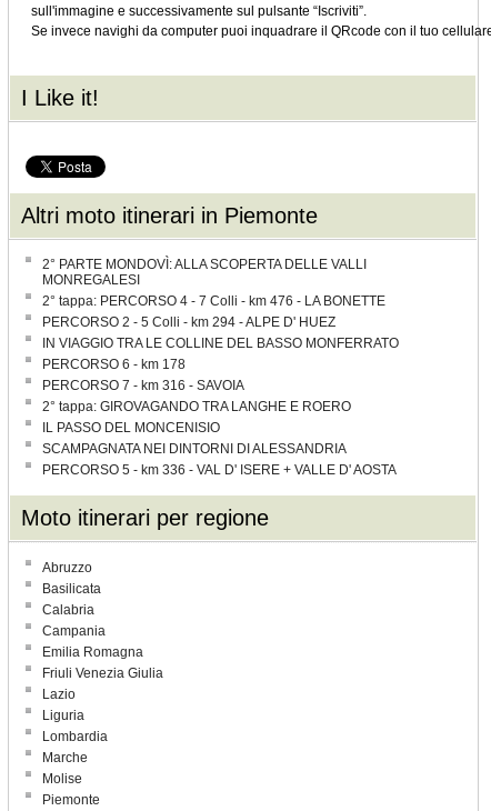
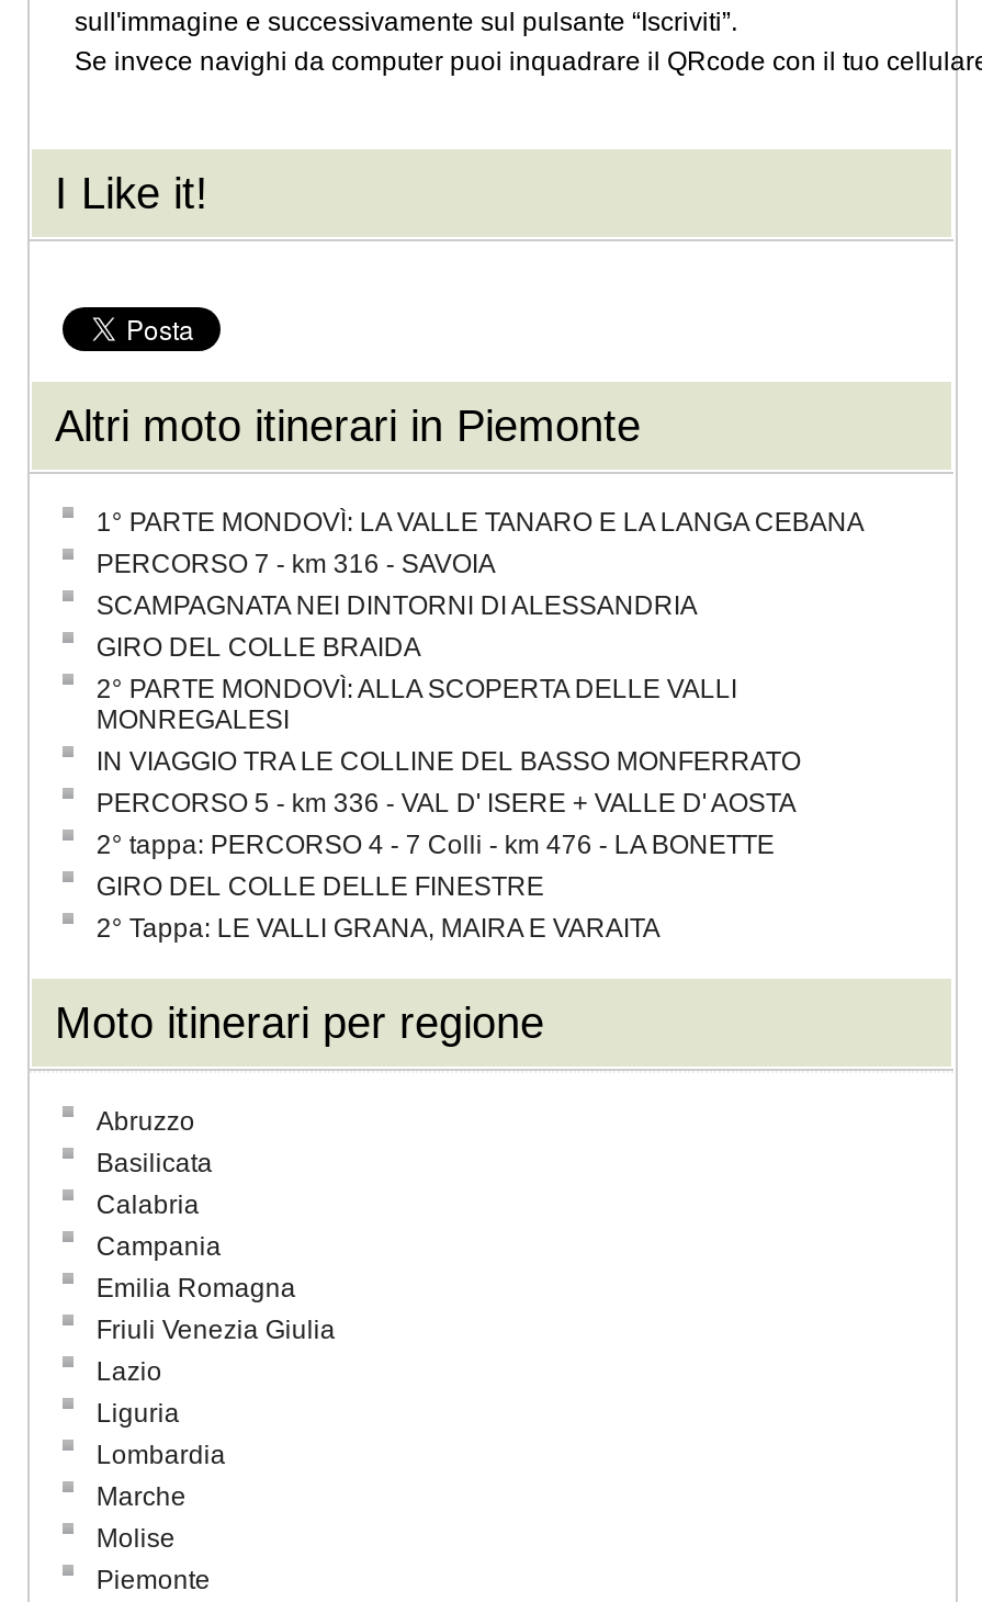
none -> [96,507,864,663] 1° PARTE MONDOVÌ: LA VALLE TANARO E LA LANGA CEBANA | GIRO DEL COLLE BRAIDA
moved [43,257,367,288] -> [96,674,737,735]: 2° PARTE MONDOVÌ: ALLA SCOPERTA DELLE VALLI | MONREGALESI
moved [43,293,386,309] -> [96,830,774,860]: 2° tappa: PERCORSO 4 - 7 Colli - km 476 - LA BONETTE
[43,315,351,436] PERCORSO 2 - 5 Colli - km 294 - ALPE D' HUEZ | PERCORSO 6 - km 178 | 2° tappa: GIROVAGANDO TRA LANGHE E ROERO | IL PASSO DEL MONCENISIO -> [96,871,660,944] GIRO DEL COLLE DELLE FINESTRE | 2° Tappa: LE VALLI GRANA, MAIRA E VARAITA
moved [43,336,399,351] -> [96,746,801,777]: IN VIAGGIO TRA LE COLLINE DEL BASSO MONFERRATO
moved [43,378,245,393] -> [96,549,495,580]: PERCORSO 7 - km 316 - SAVOIA
moved [43,441,347,457] -> [96,591,697,621]: SCAMPAGNATA NEI DINTORNI DI ALESSANDRIA
moved [43,462,397,478] -> [96,788,796,819]: PERCORSO 5 - km 336 - VAL D' ISERE + VALLE D' AOSTA

